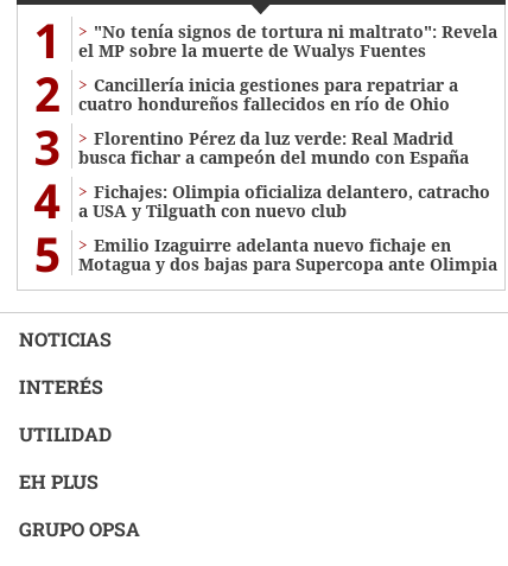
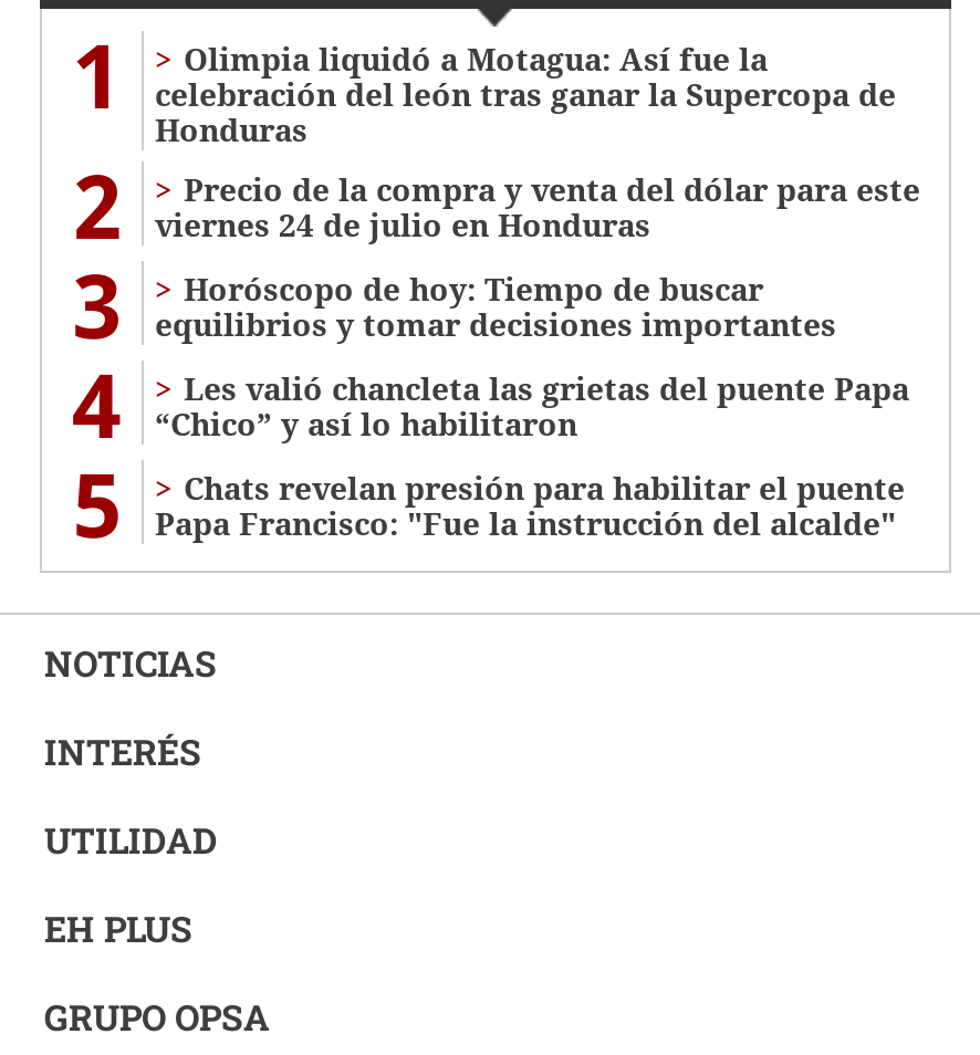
[78,21,497,62] "No tenía signos de tortura ni maltrato": Revela | el MP sobre la muerte de Wualys Fuentes -> [155,36,896,149] Olimpia liquidó a Motagua: Así fue la | celebración del león tras ganar la Supercopa de | Honduras
[78,74,458,116] Cancillería inicia gestiones para repatriar a | cuatro hondureños fallecidos en río de Ohio -> [155,167,920,244] Precio de la compra y venta del dólar para este | viernes 24 de julio en Honduras
[78,127,469,169] Florentino Pérez da luz verde: Real Madrid | busca fichar a campeón del mundo con España -> [155,266,836,344] Horóscopo de hoy: Tiempo de buscar | equilibrios y tomar decisiones importantes
[78,181,490,222] Fichajes: Olimpia oficializa delantero, catracho | a USA y Tilguath con nuevo club -> [155,366,909,443] Les valió chancleta las grietas del puente Papa | “Chico” y así lo habilitaron
[78,234,497,276] Emilio Izaguirre adelanta nuevo fichaje en | Motagua y dos bajas para Supercopa ante Olimpia -> [155,465,905,543] Chats revelan presión para habilitar el puente | Papa Francisco: "Fue la instrucción del alcalde"

